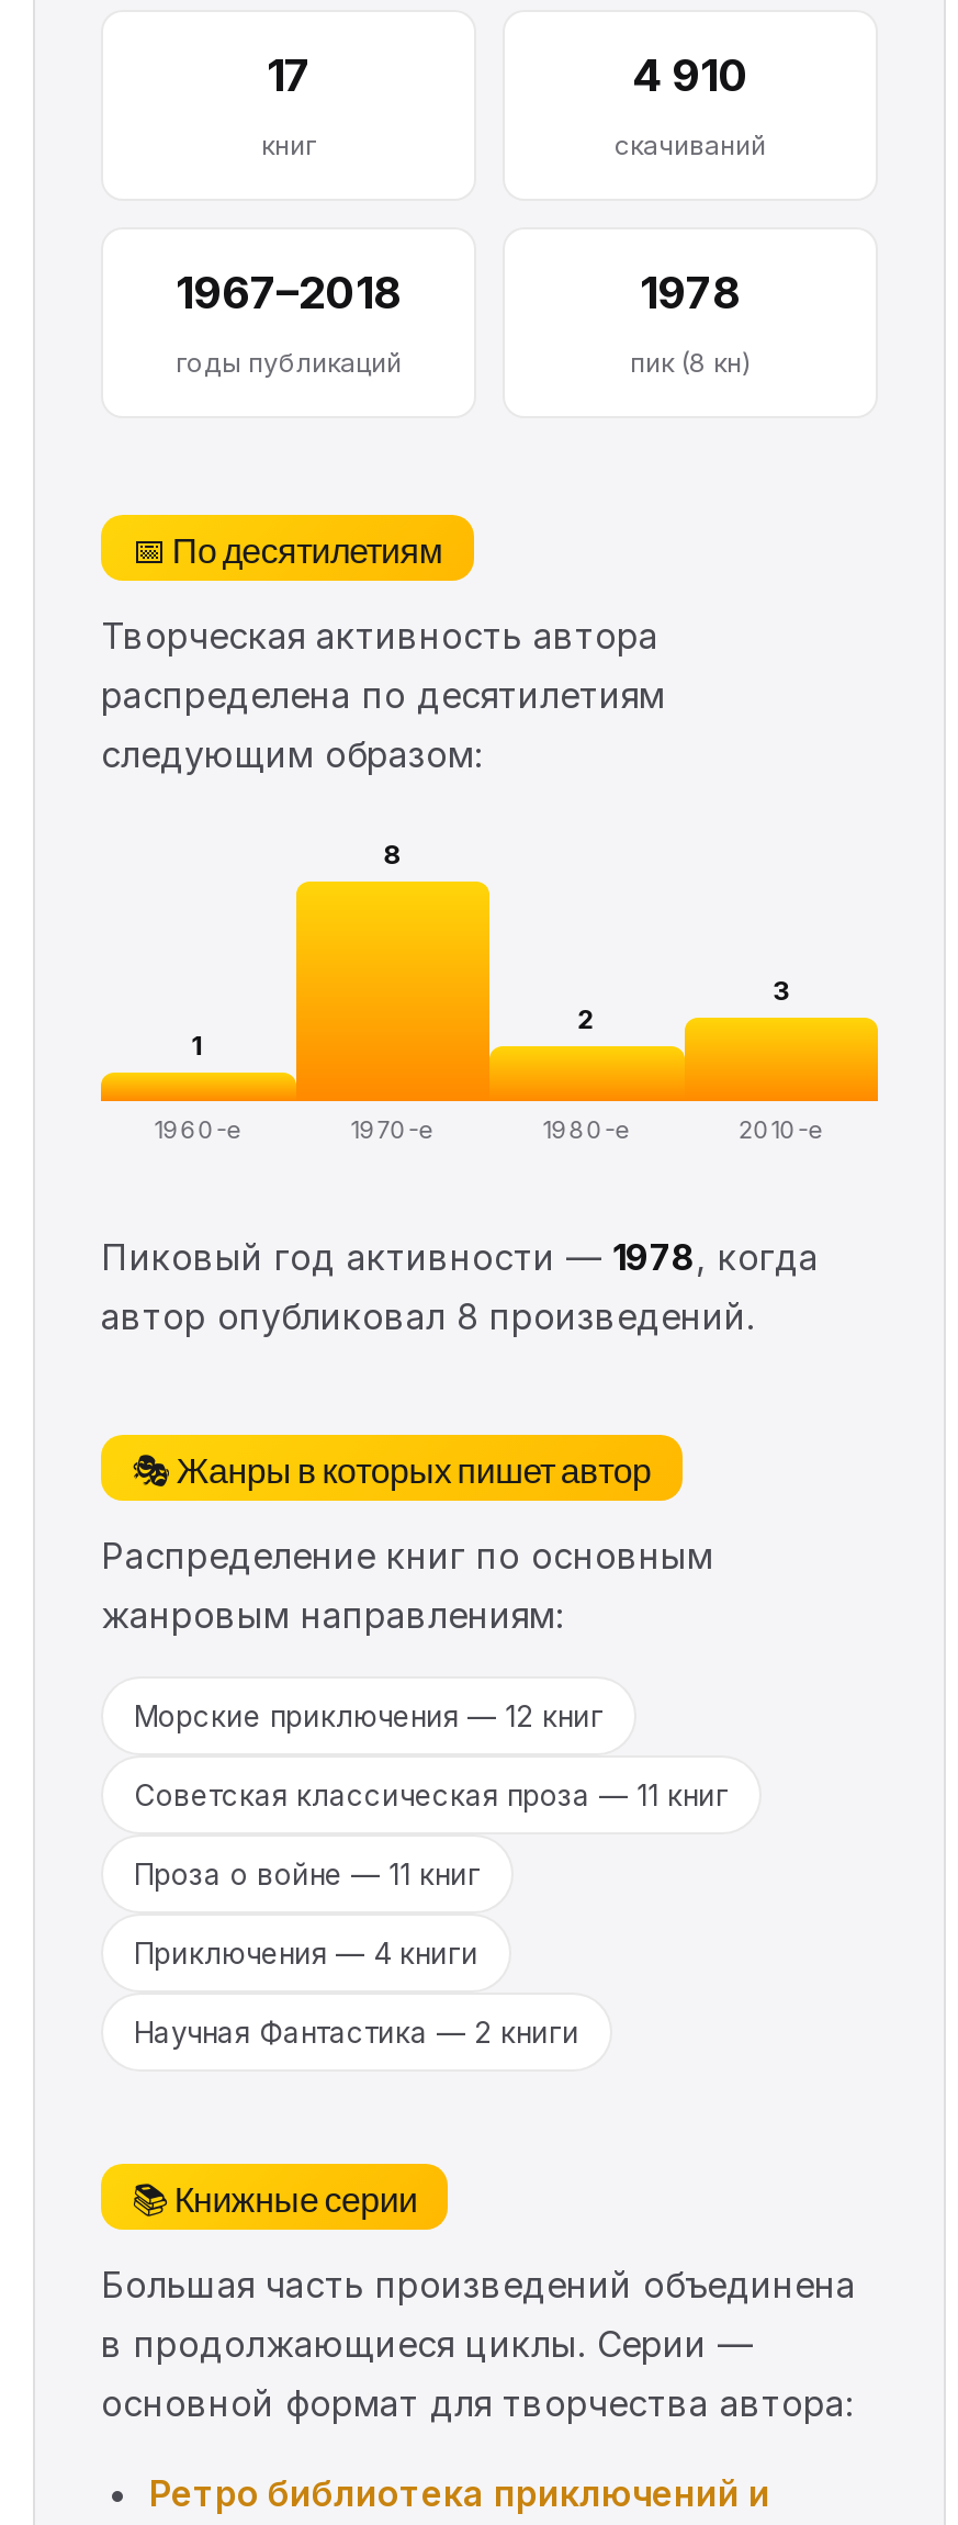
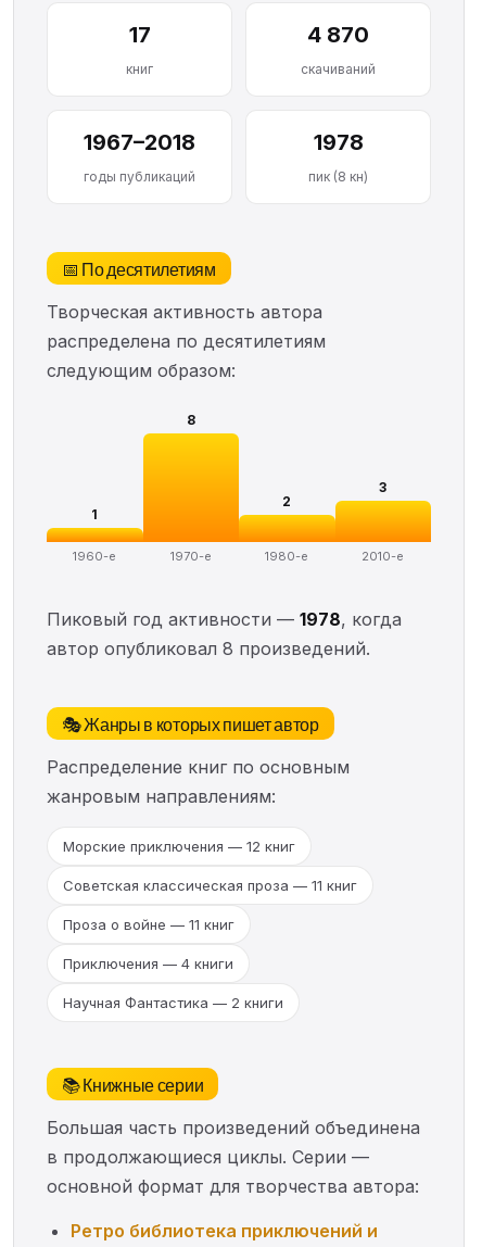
[632,49,748,102] 4 910 -> [307,22,369,48] 4 870

